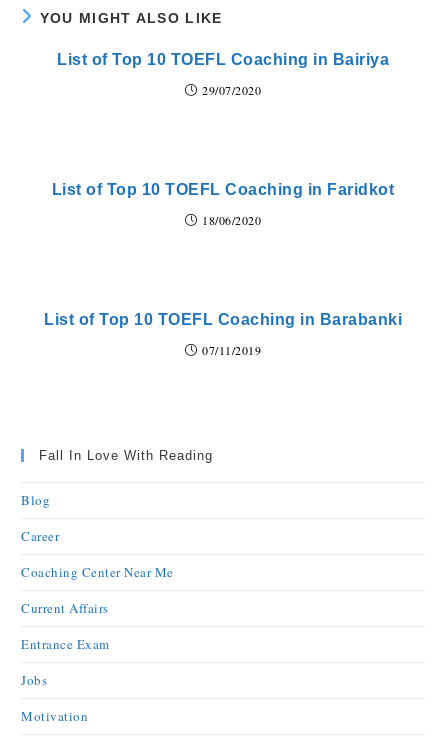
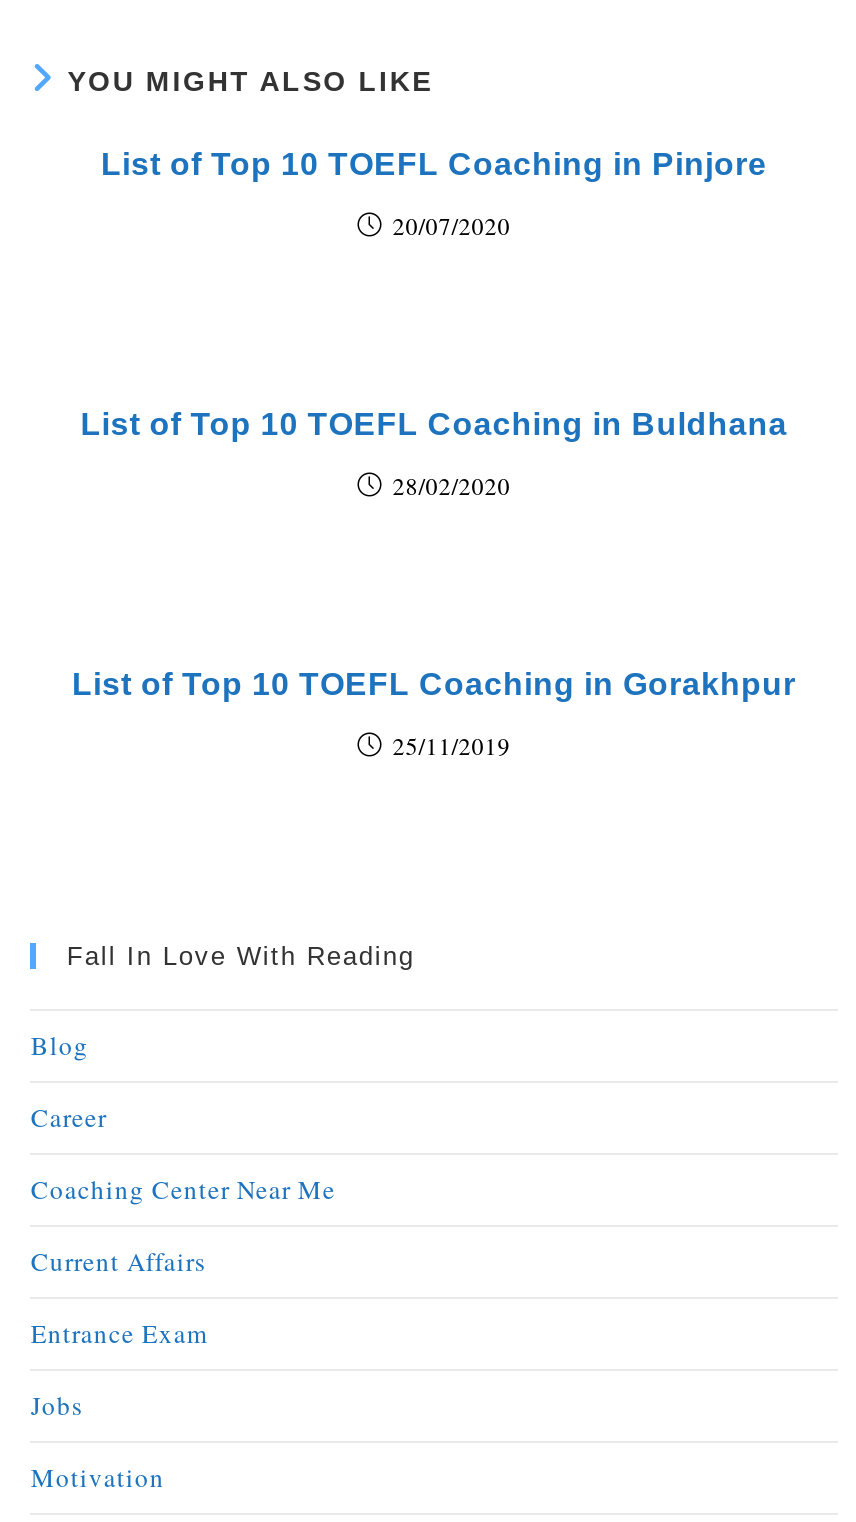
[57,51,389,68] List of Top 10 TOEFL Coaching in Bairiya -> [101,147,767,181] List of Top 10 TOEFL Coaching in Pinjore
[202,82,261,98] 29/07/2020 -> [392,209,510,241] 20/07/2020
[52,181,394,198] List of Top 10 TOEFL Coaching in Faridkot -> [80,407,788,441] List of Top 10 TOEFL Coaching in Buldhana
[202,212,261,228] 18/06/2020 -> [392,469,510,501] 28/02/2020
[44,311,402,328] List of Top 10 TOEFL Coaching in Barabanki -> [72,667,796,701] List of Top 10 TOEFL Coaching in Gorakhpur
[202,342,261,358] 07/11/2019 -> [392,729,510,761] 25/11/2019

